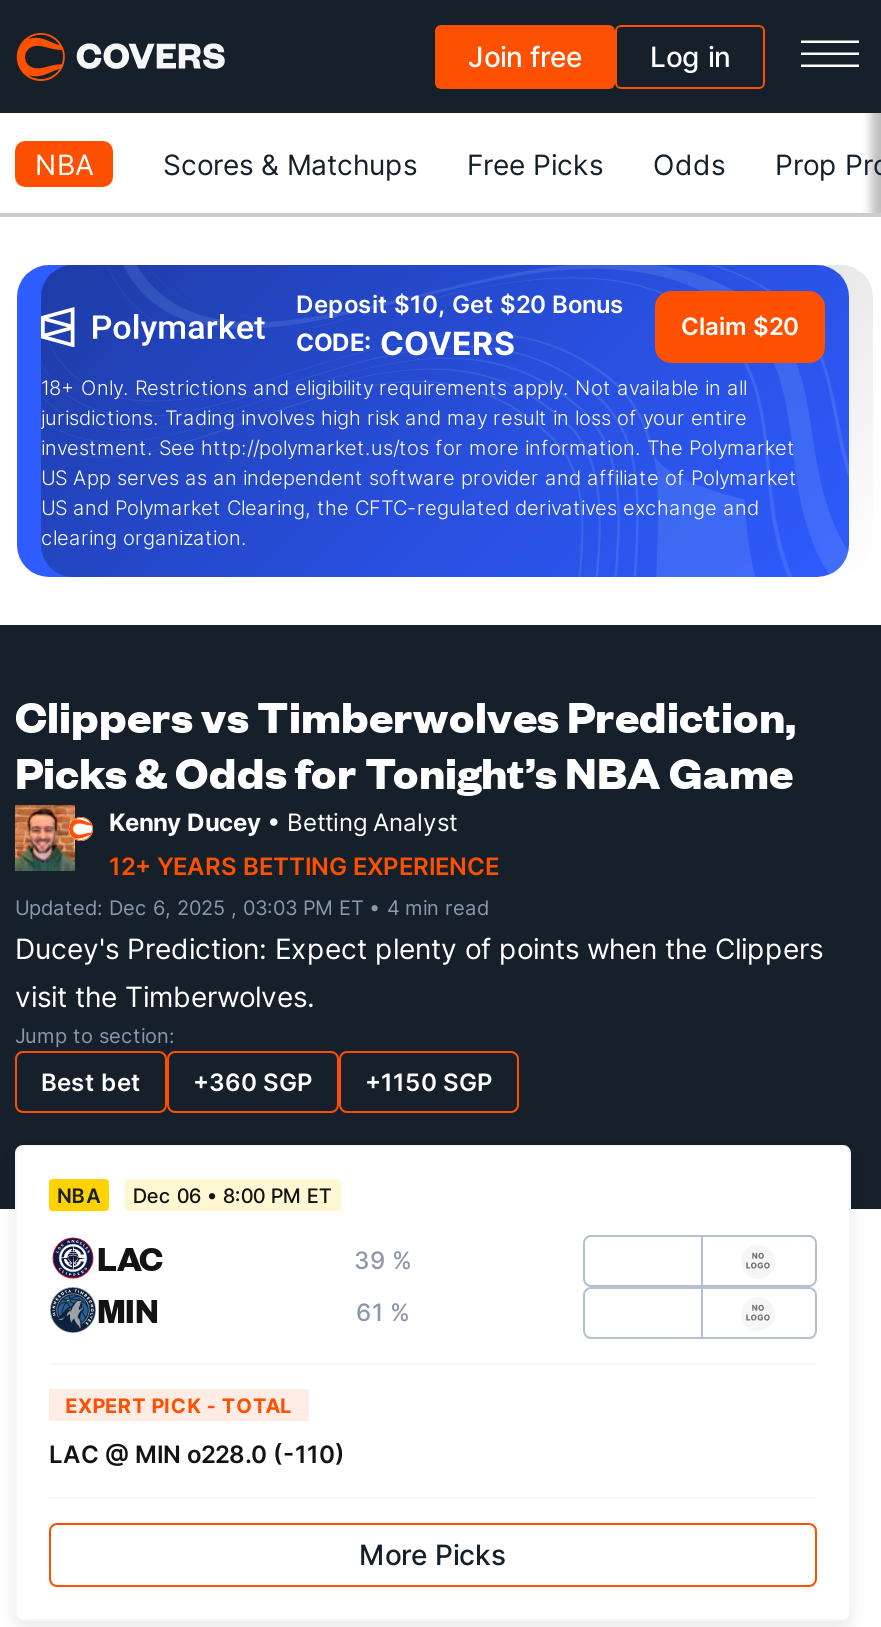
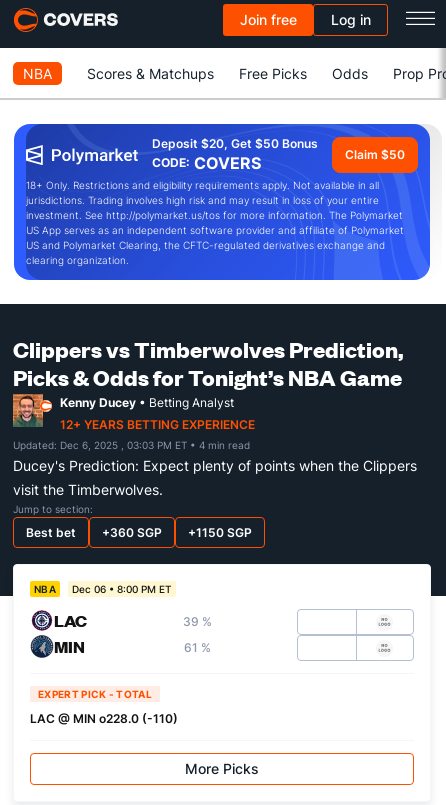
[296,289,624,319] Deposit $10, Get $20 Bonus -> [152,136,318,151] Deposit $20, Get $50 Bonus
[681,311,799,341] Claim $20 -> [345,147,405,162] Claim $50

